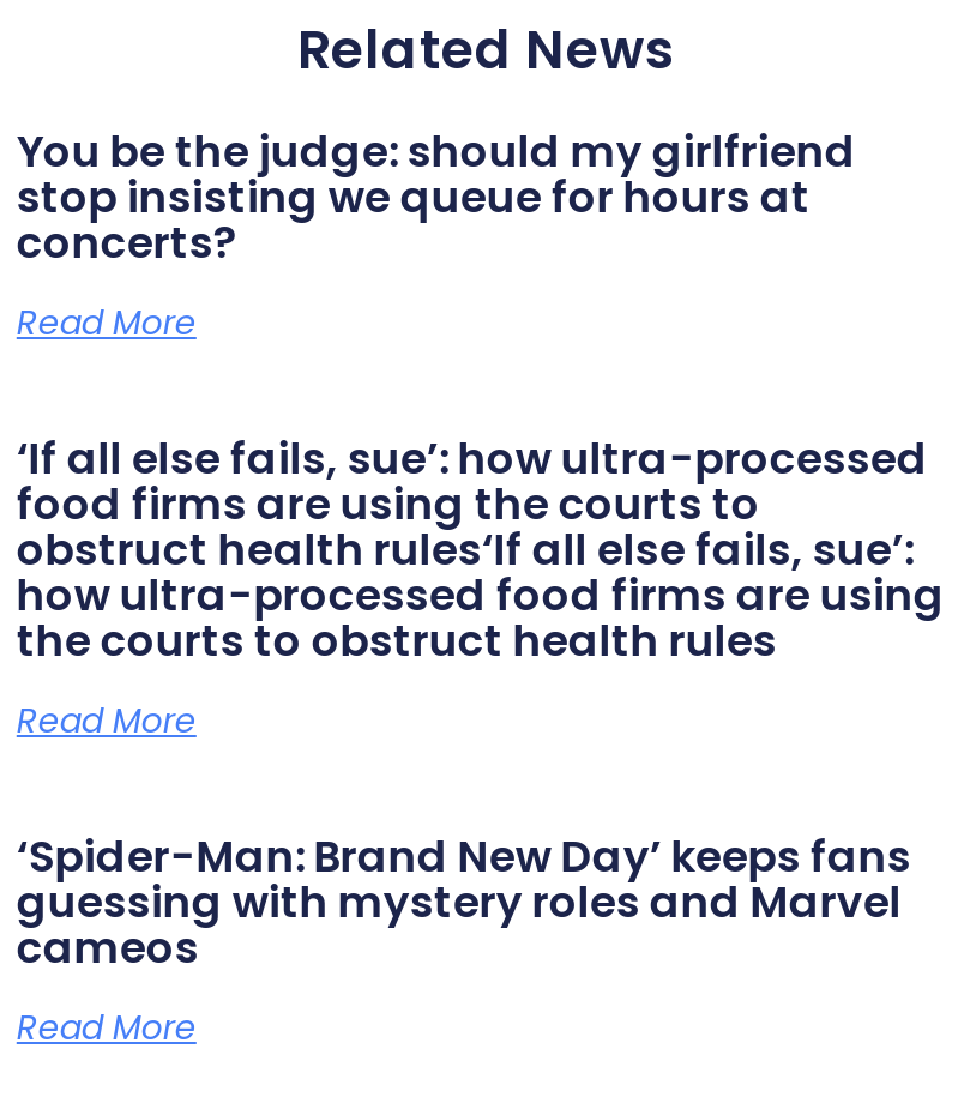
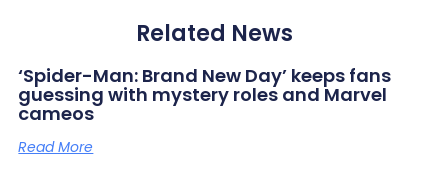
[17,120,945,743] You be the judge: should my girlfriend | stop insisting we queue for hours at | concerts? | Read More | ‘If all else fails, sue’: how ultra-processed | food firms are using the courts to | obstruct health rules‘If all else fails, sue’: | how ultra-processed food firms are using | the courts to obstruct health rules | Read More -> none

